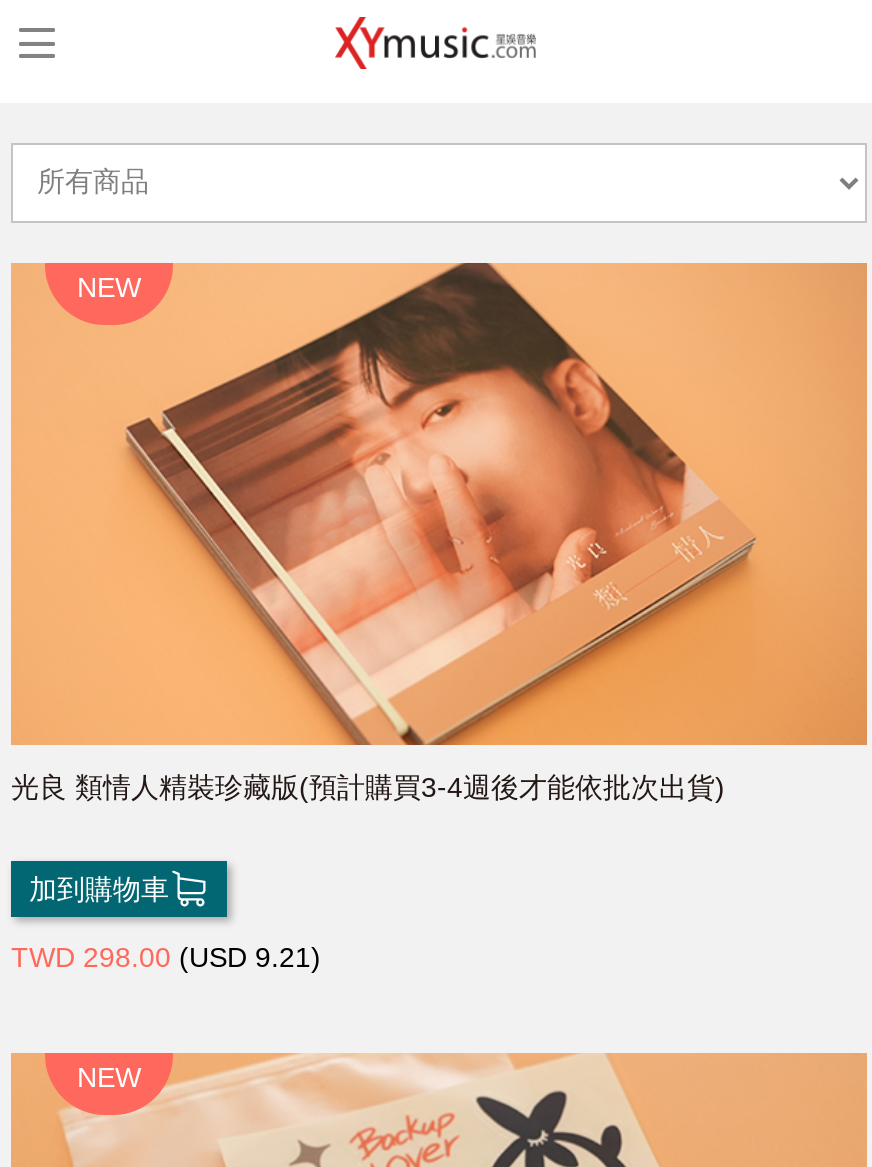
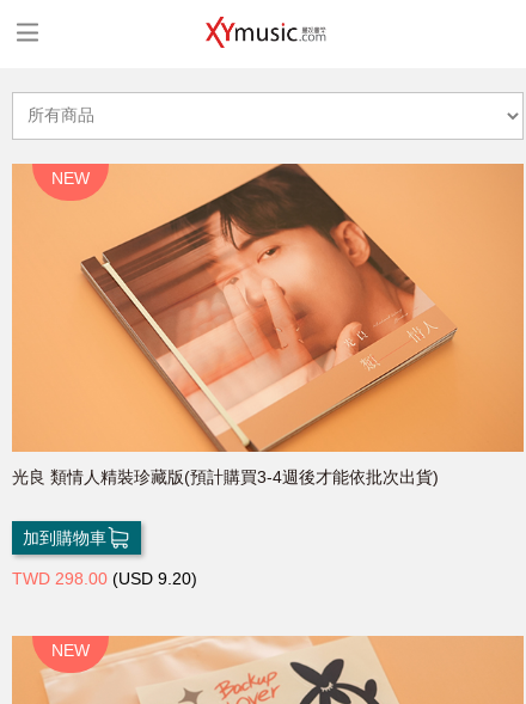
[11,941,321,973] TWD 298.00 (USD 9.21) -> [12,569,197,588] TWD 298.00 (USD 9.20)

